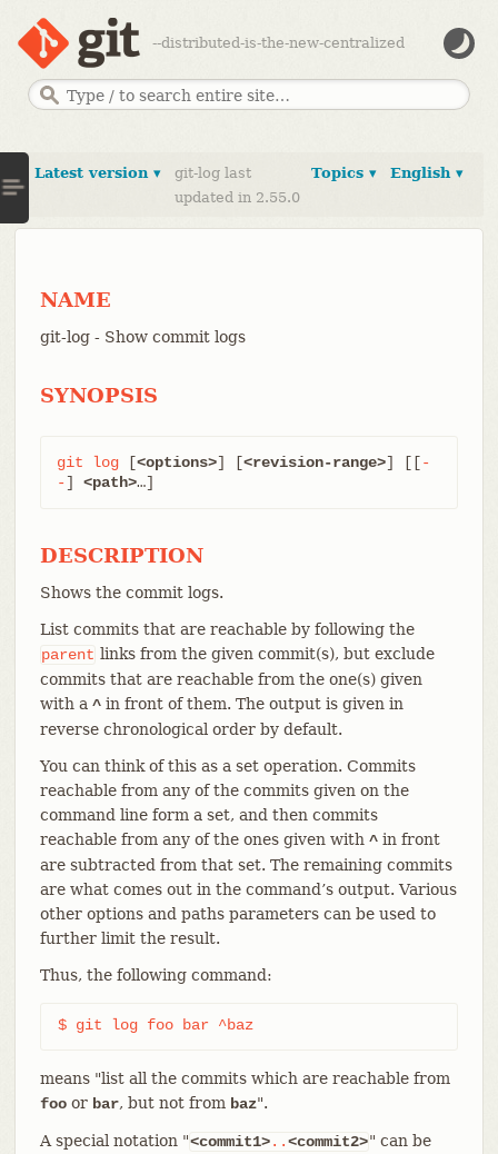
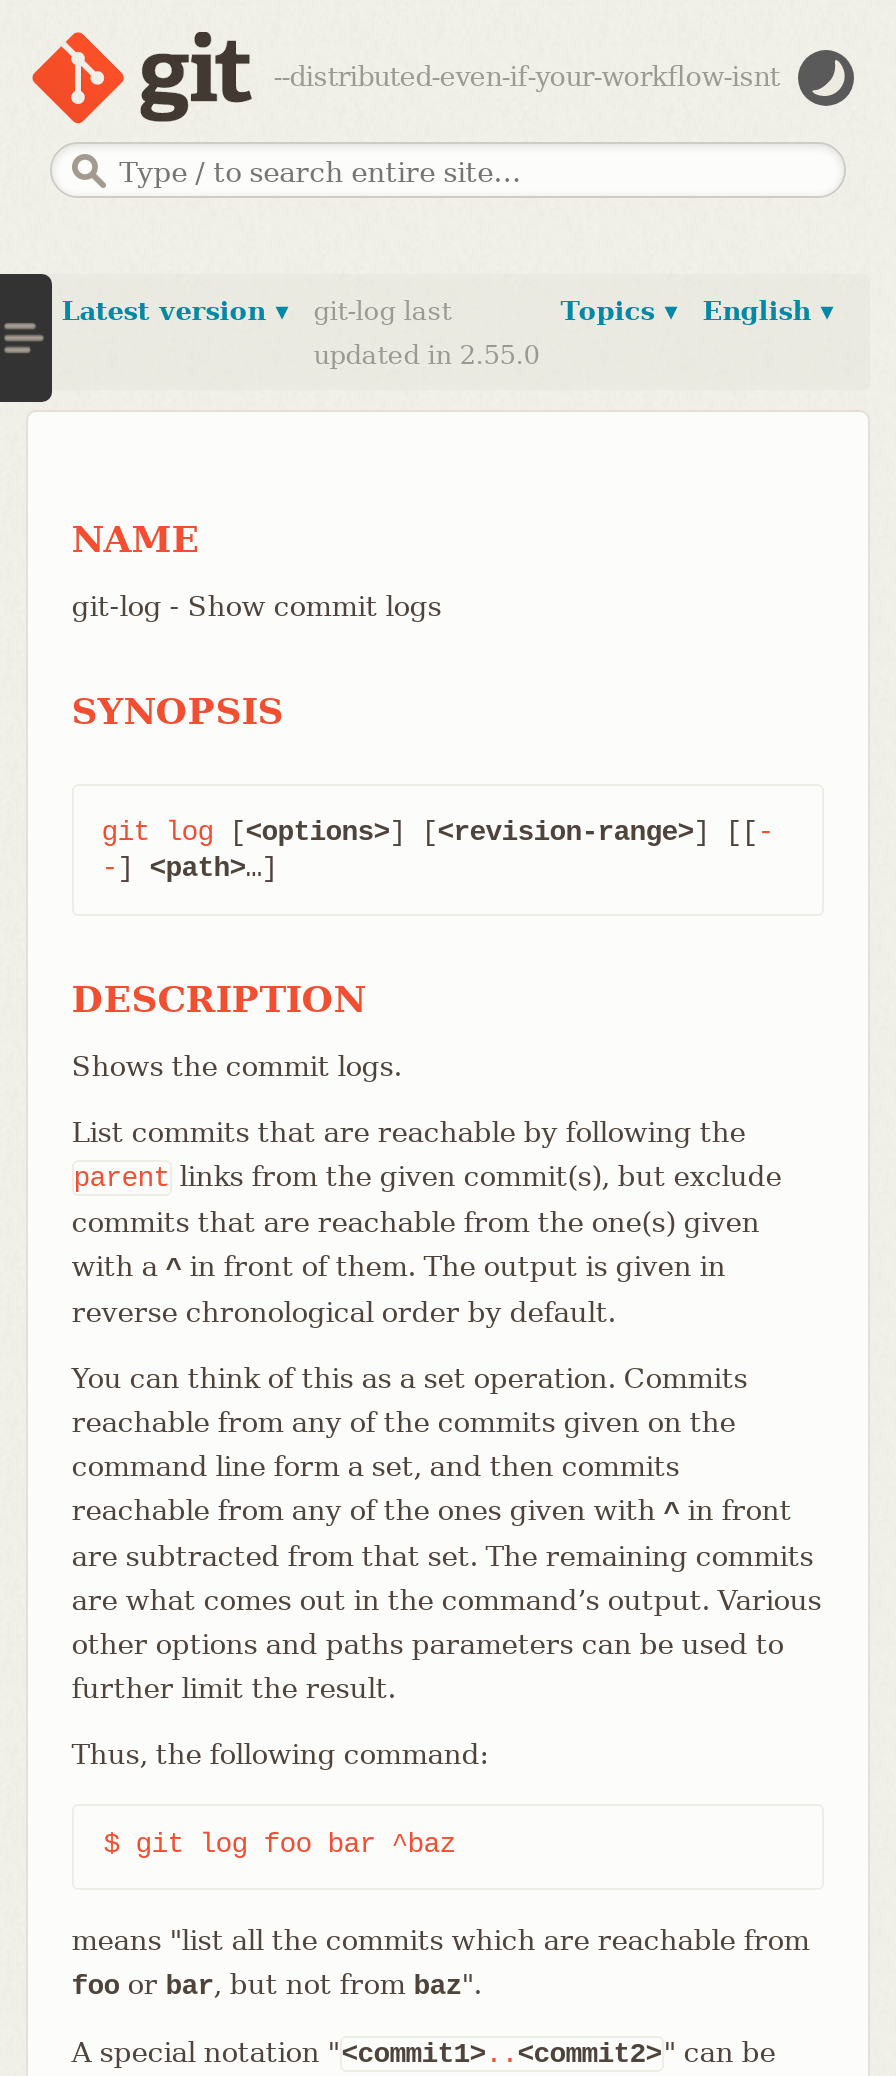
[152,34,404,51] --distributed-is-the-new-centralized -> [274,62,780,92] --distributed-even-if-your-workflow-isnt

